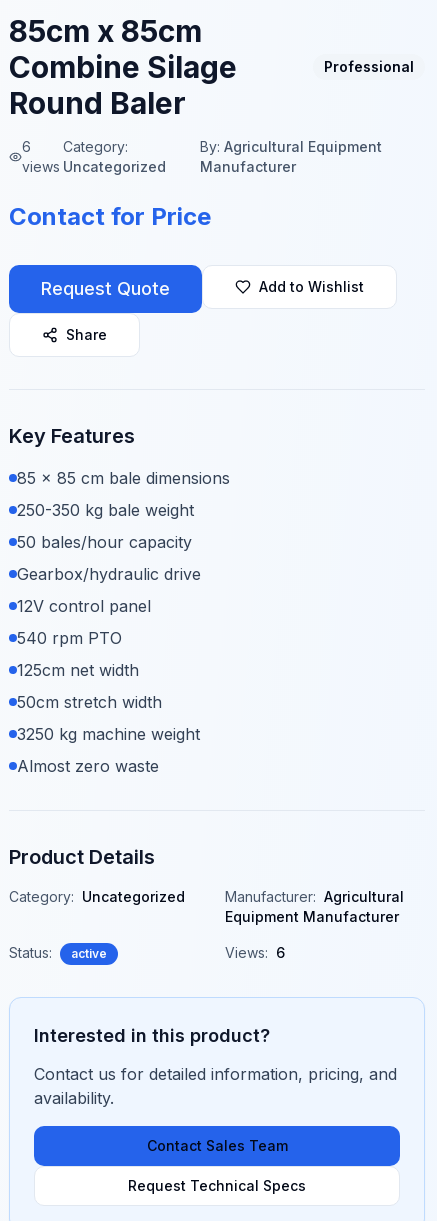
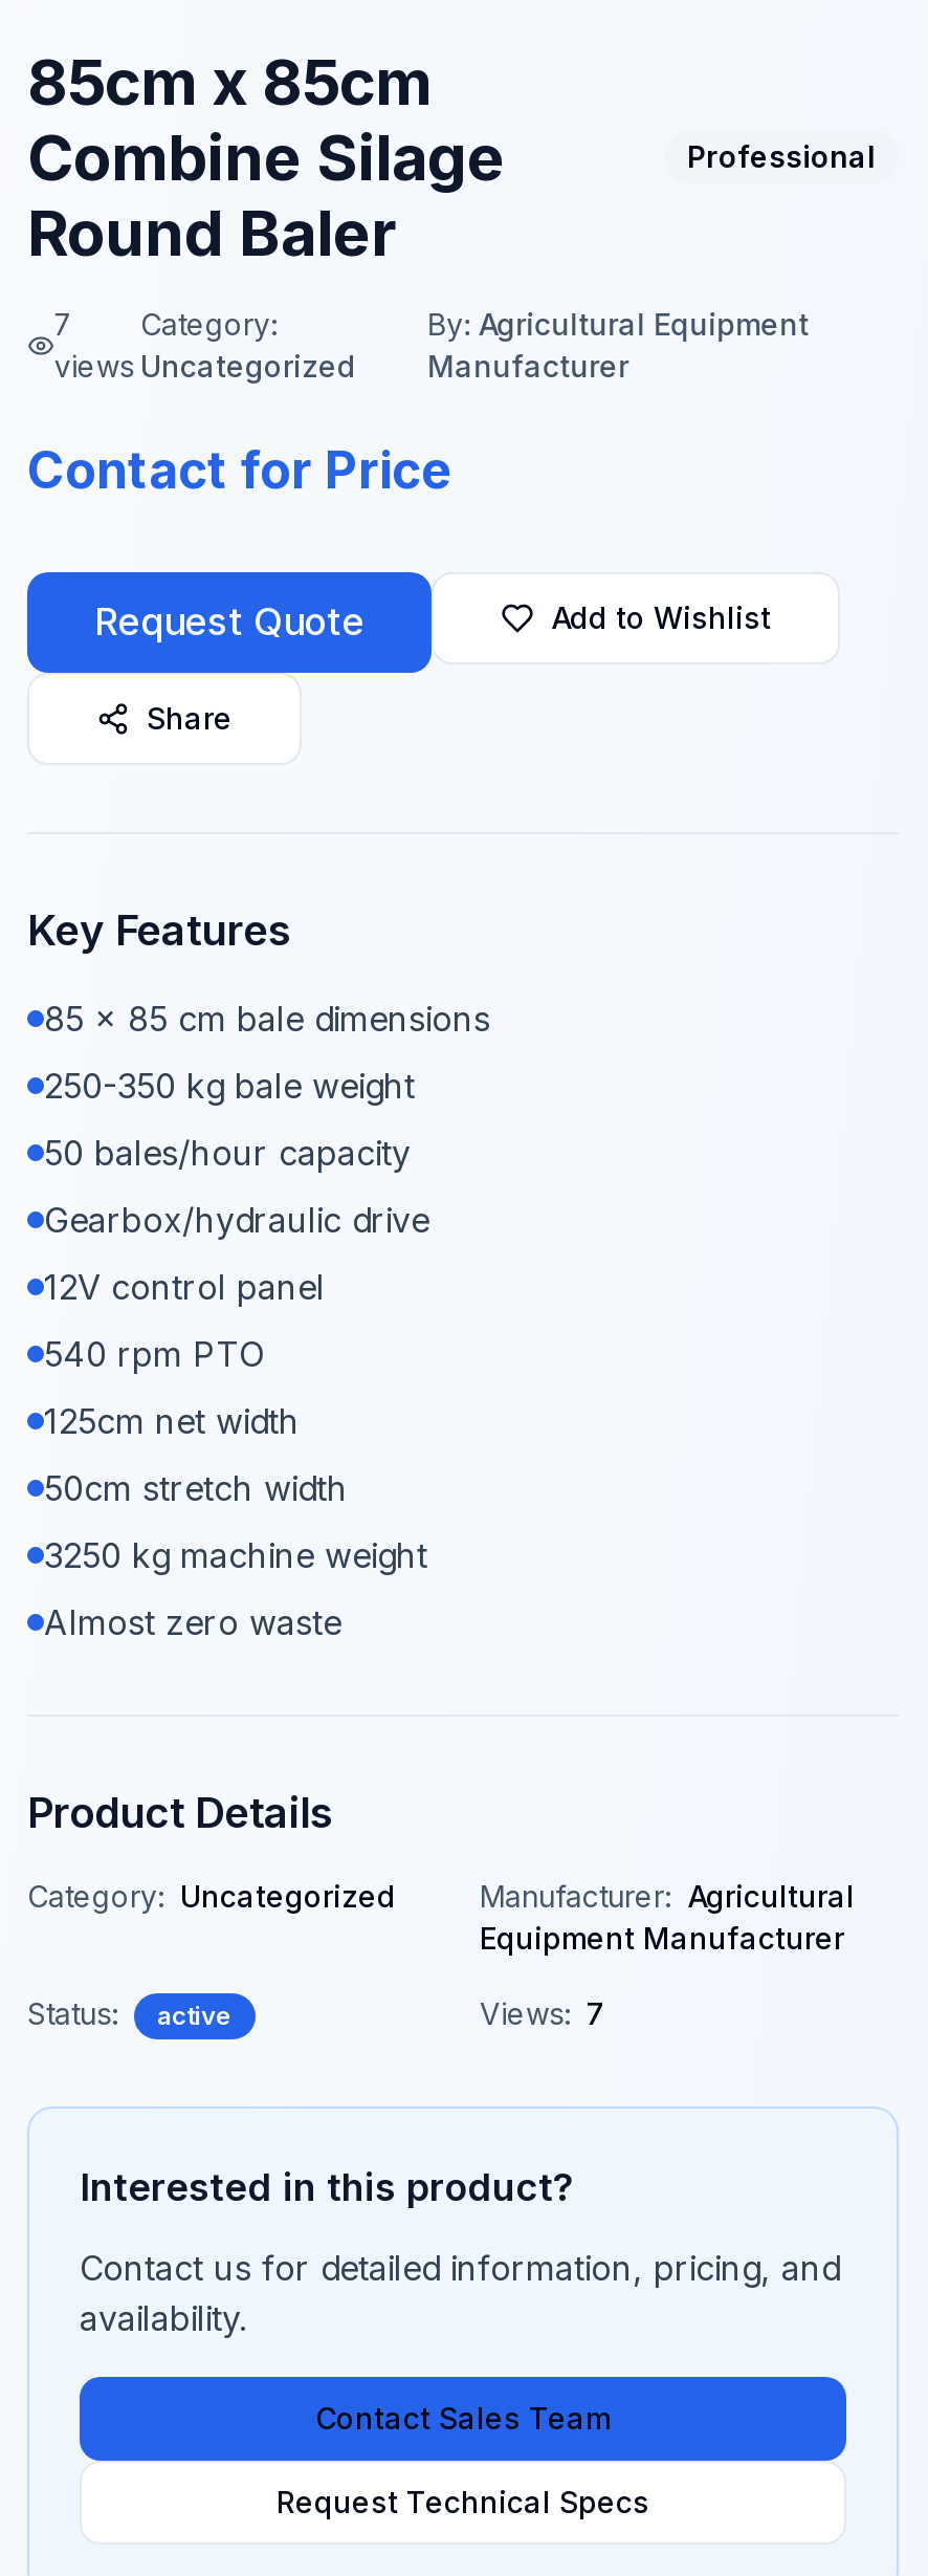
[22,138,128,155] 6 Category: -> [54,306,277,342] 7 Category:
[225,944,285,961] Views: 6 -> [480,1995,605,2031] Views: 7

